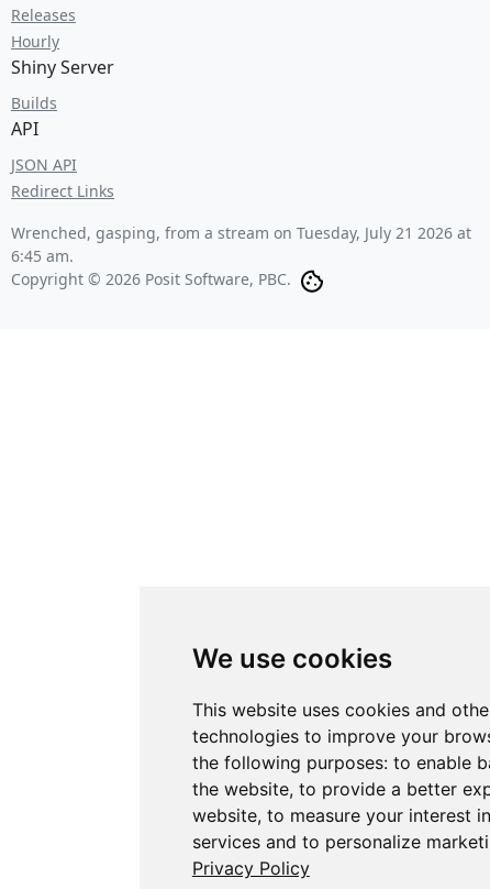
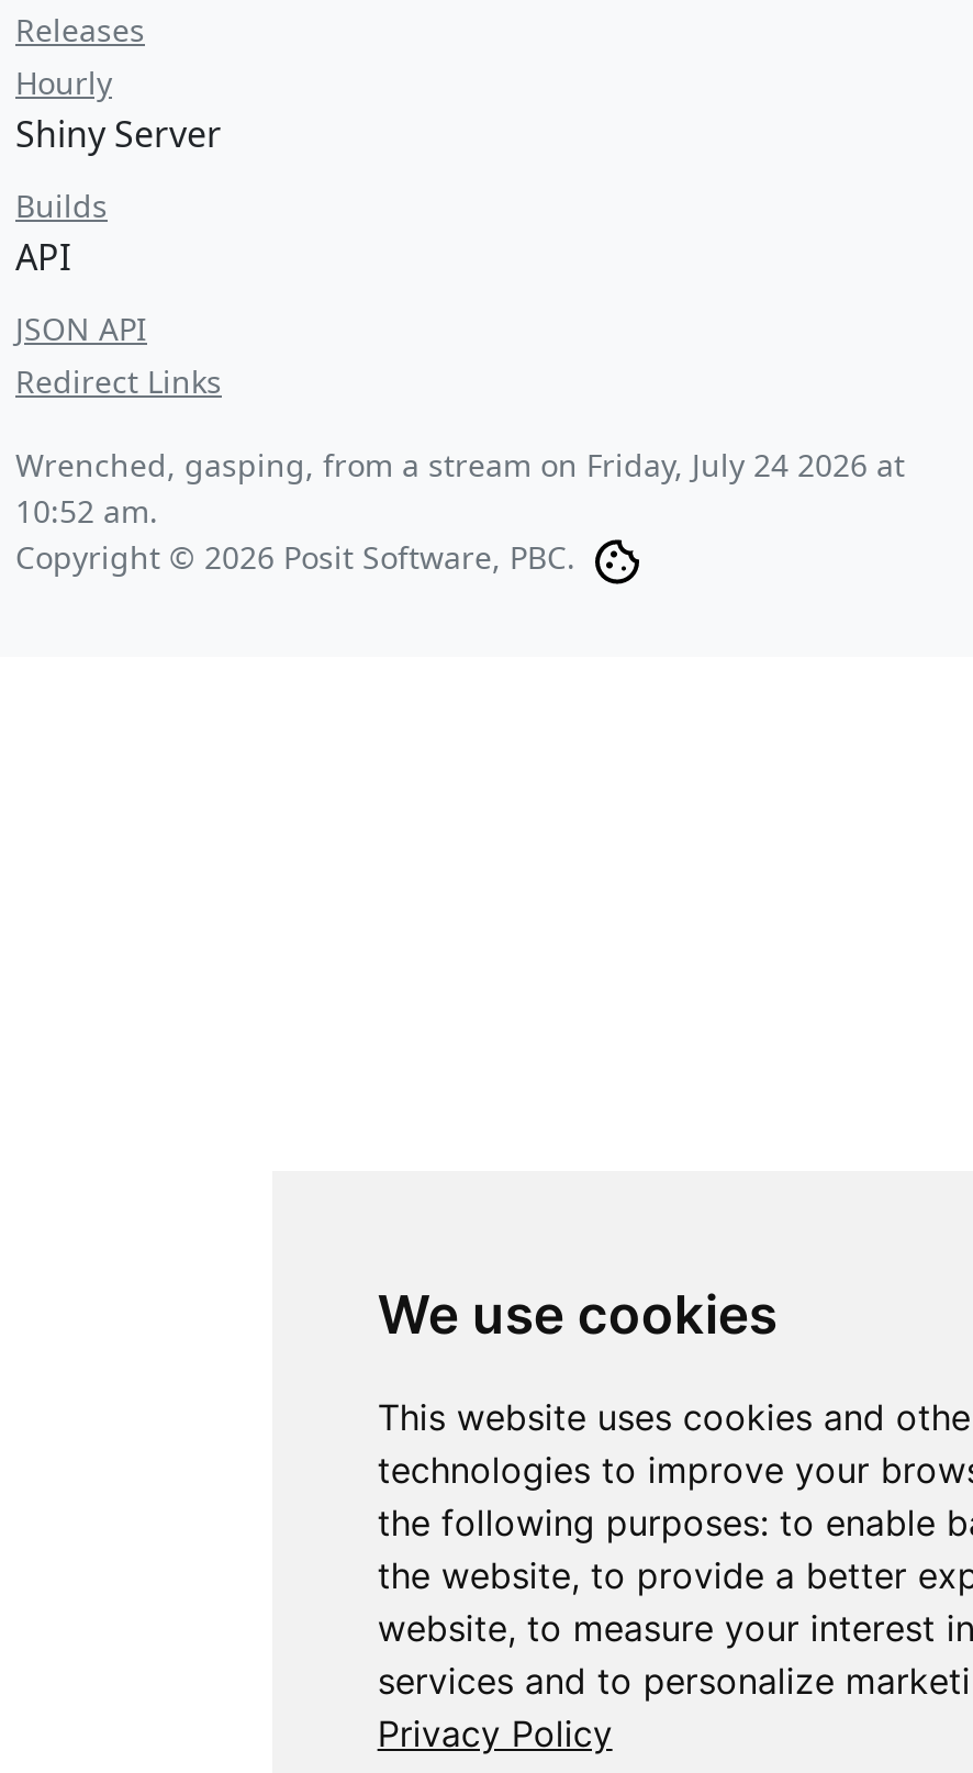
[11,222,471,243] Wrenched, gasping, from a stream on Tuesday, July 21 2026 at -> [15,444,905,486] Wrenched, gasping, from a stream on Friday, July 24 2026 at
[11,245,74,266] 6:45 am. -> [15,490,158,532] 10:52 am.

